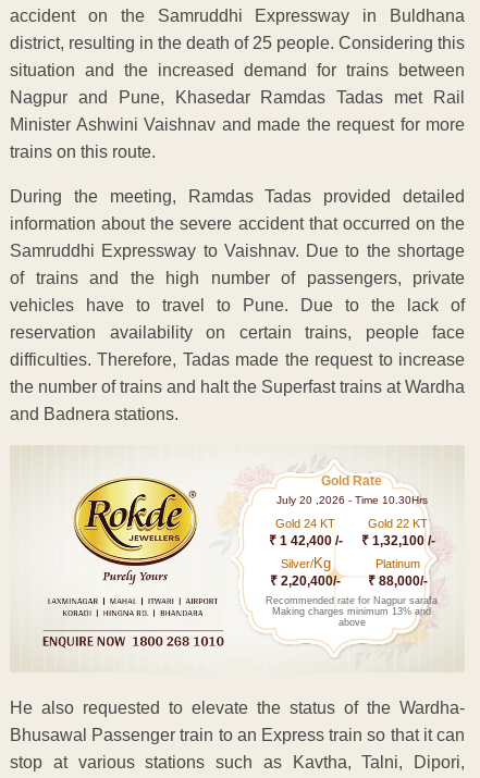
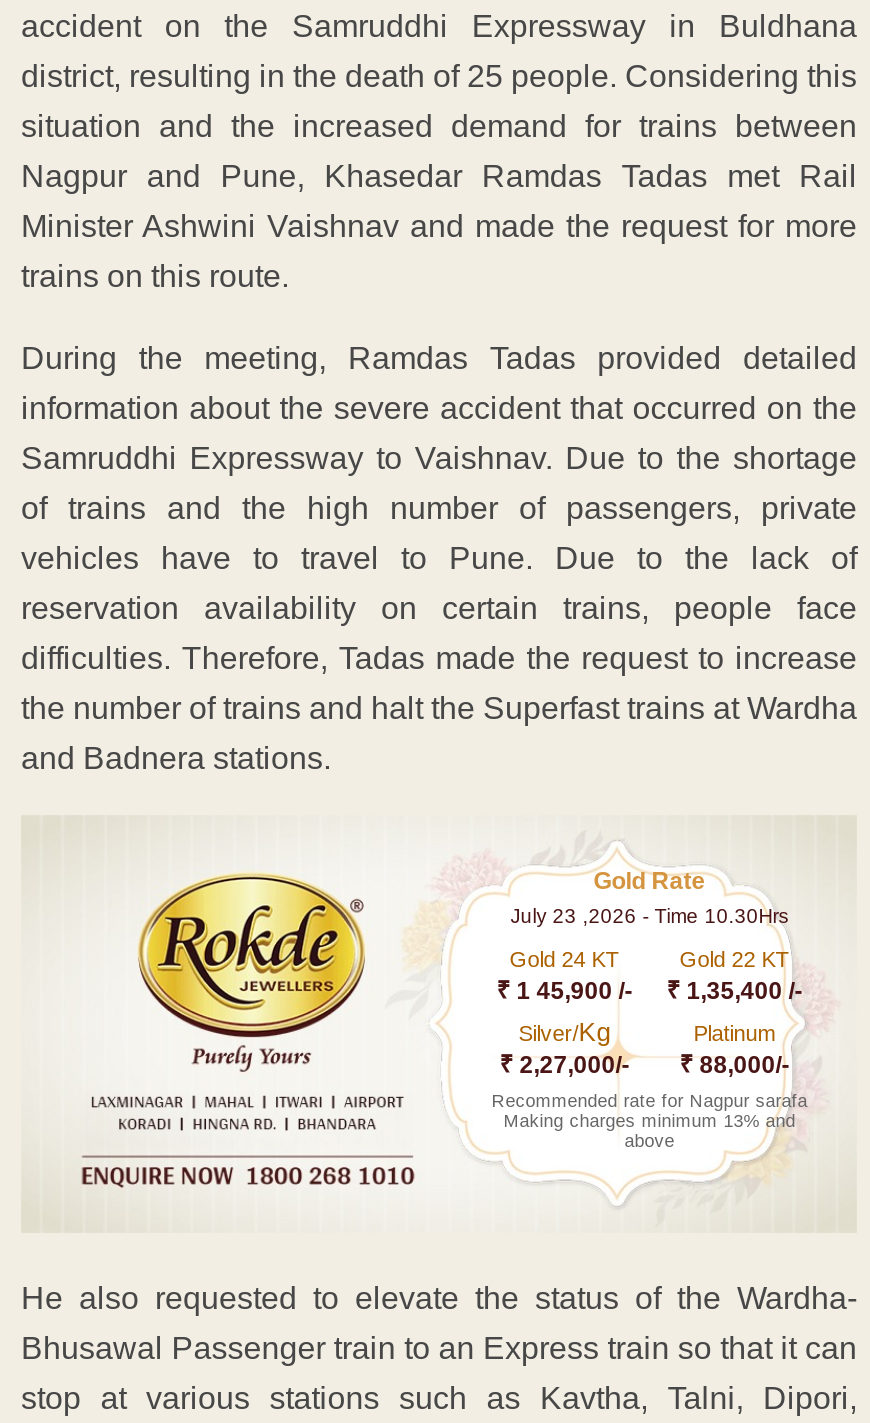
[276,494,427,506] July 20 ,2026 - Time 10.30Hrs -> [510,905,788,927] July 23 ,2026 - Time 10.30Hrs
[269,533,343,549] ₹ 1 42,400 /- -> [496,977,632,1005] ₹ 1 45,900 /-
[361,533,435,549] ₹ 1,32,100 /- -> [666,977,802,1005] ₹ 1,35,400 /-
[270,574,428,589] ₹ 2,20,400/- ₹ 88,000/- -> [499,1051,789,1079] ₹ 2,27,000/- ₹ 88,000/-

